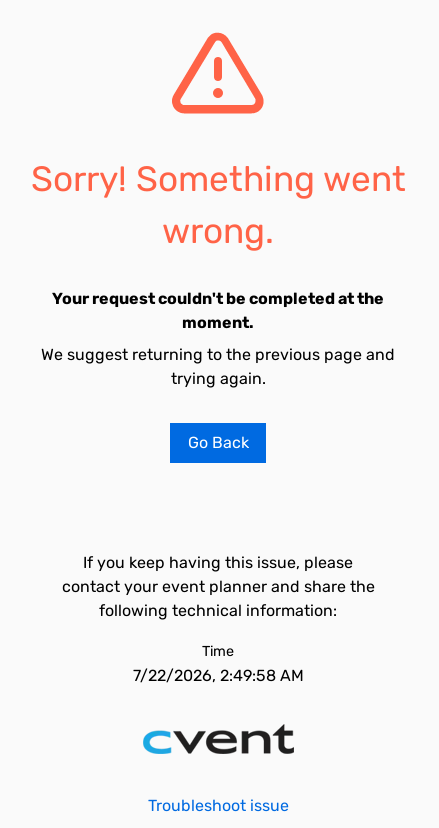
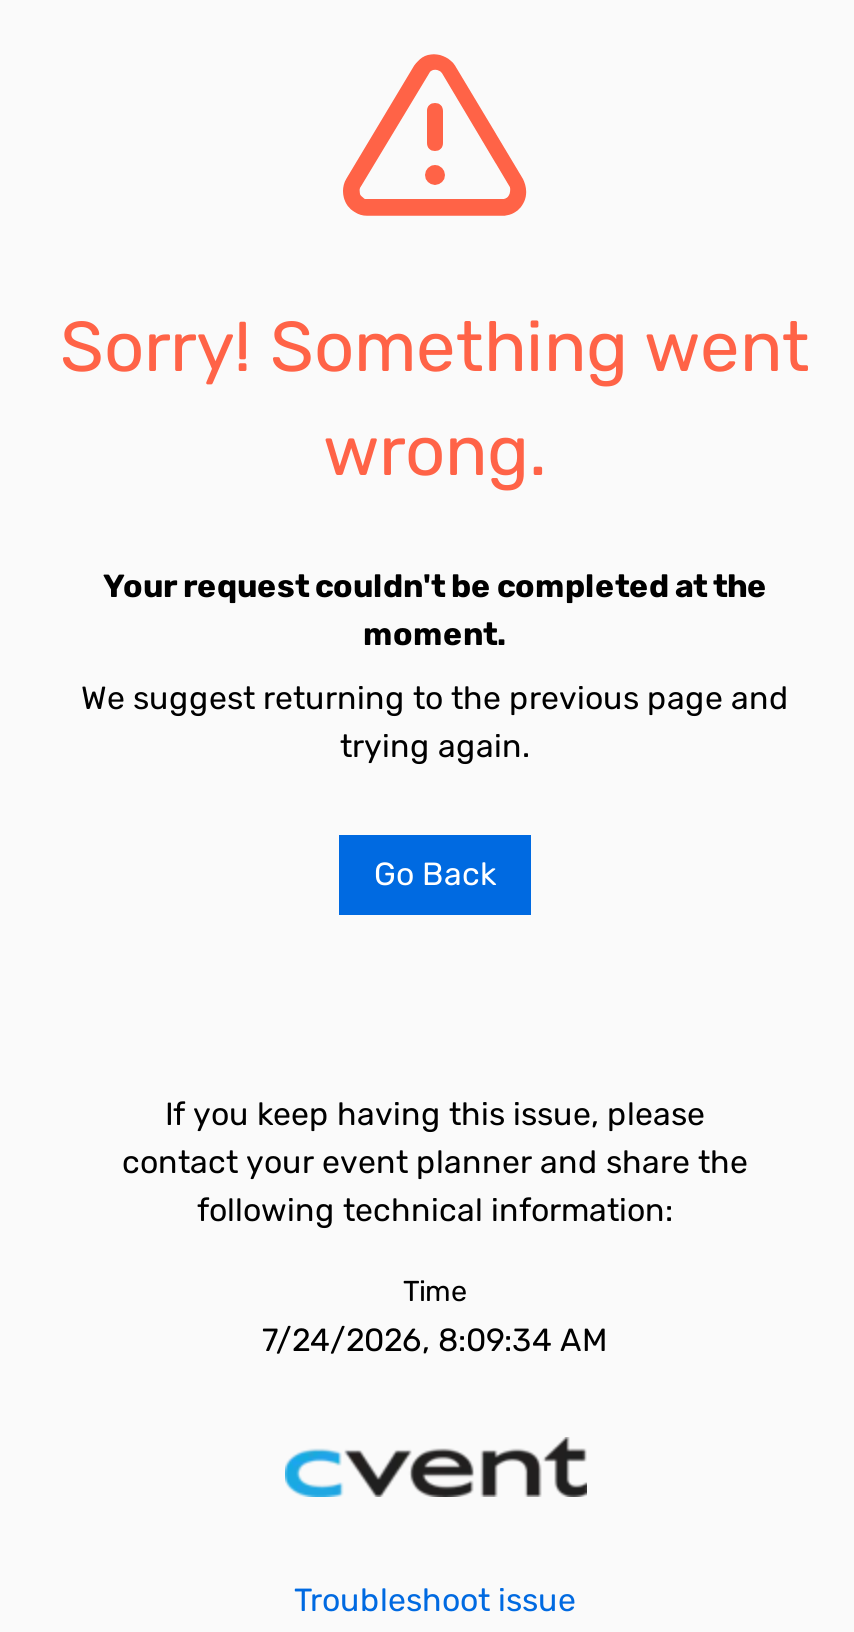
[132,666,303,685] 7/22/2026, 2:49:58 AM -> [262,1321,608,1359] 7/24/2026, 8:09:34 AM

